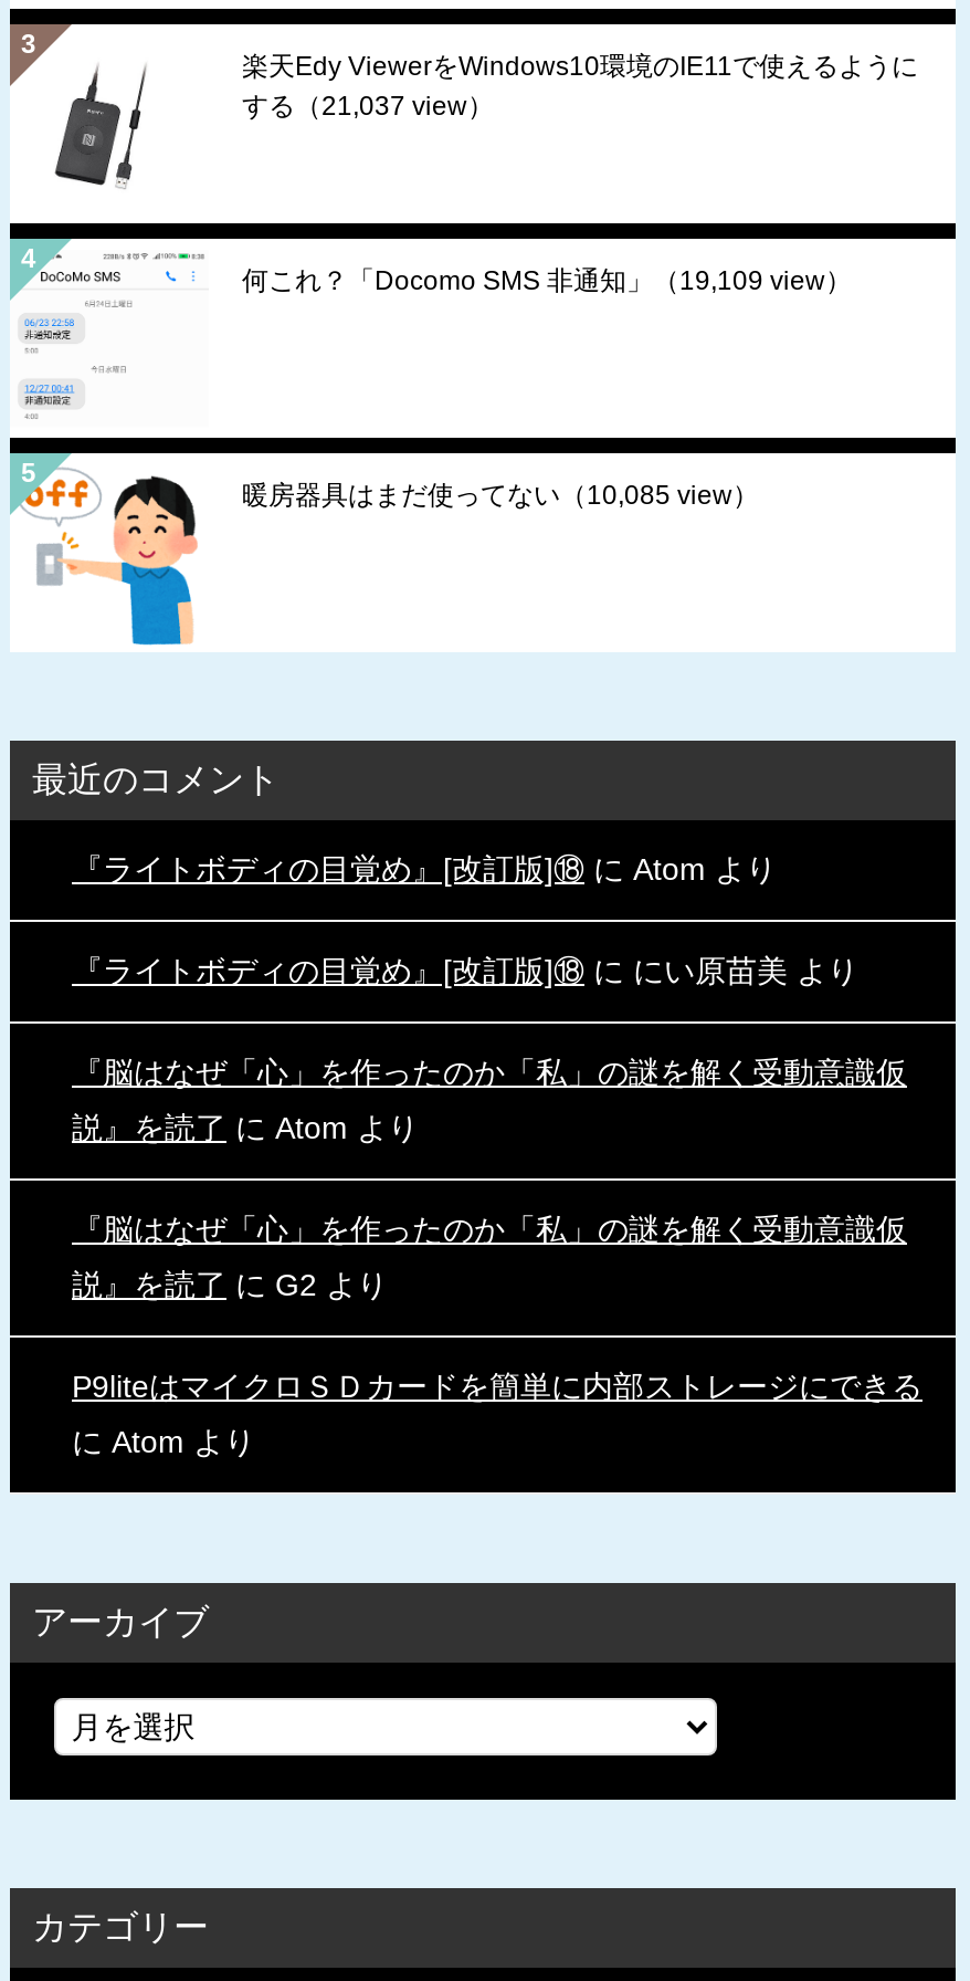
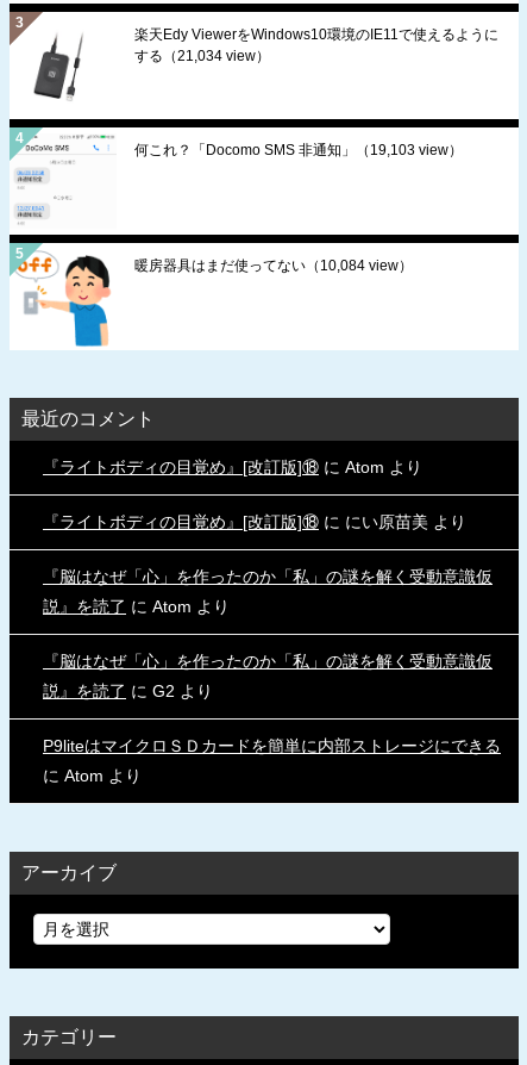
[242,91,494,122] する（21,037 view） -> [134,48,270,64] する（21,034 view）
[242,266,852,296] 何これ？「Docomo SMS 非通知」（19,109 view） -> [134,142,463,159] 何これ？「Docomo SMS 非通知」（19,103 view）
[242,480,759,511] 暖房器具はまだ使ってない（10,085 view） -> [134,257,413,274] 暖房器具はまだ使ってない（10,084 view）

